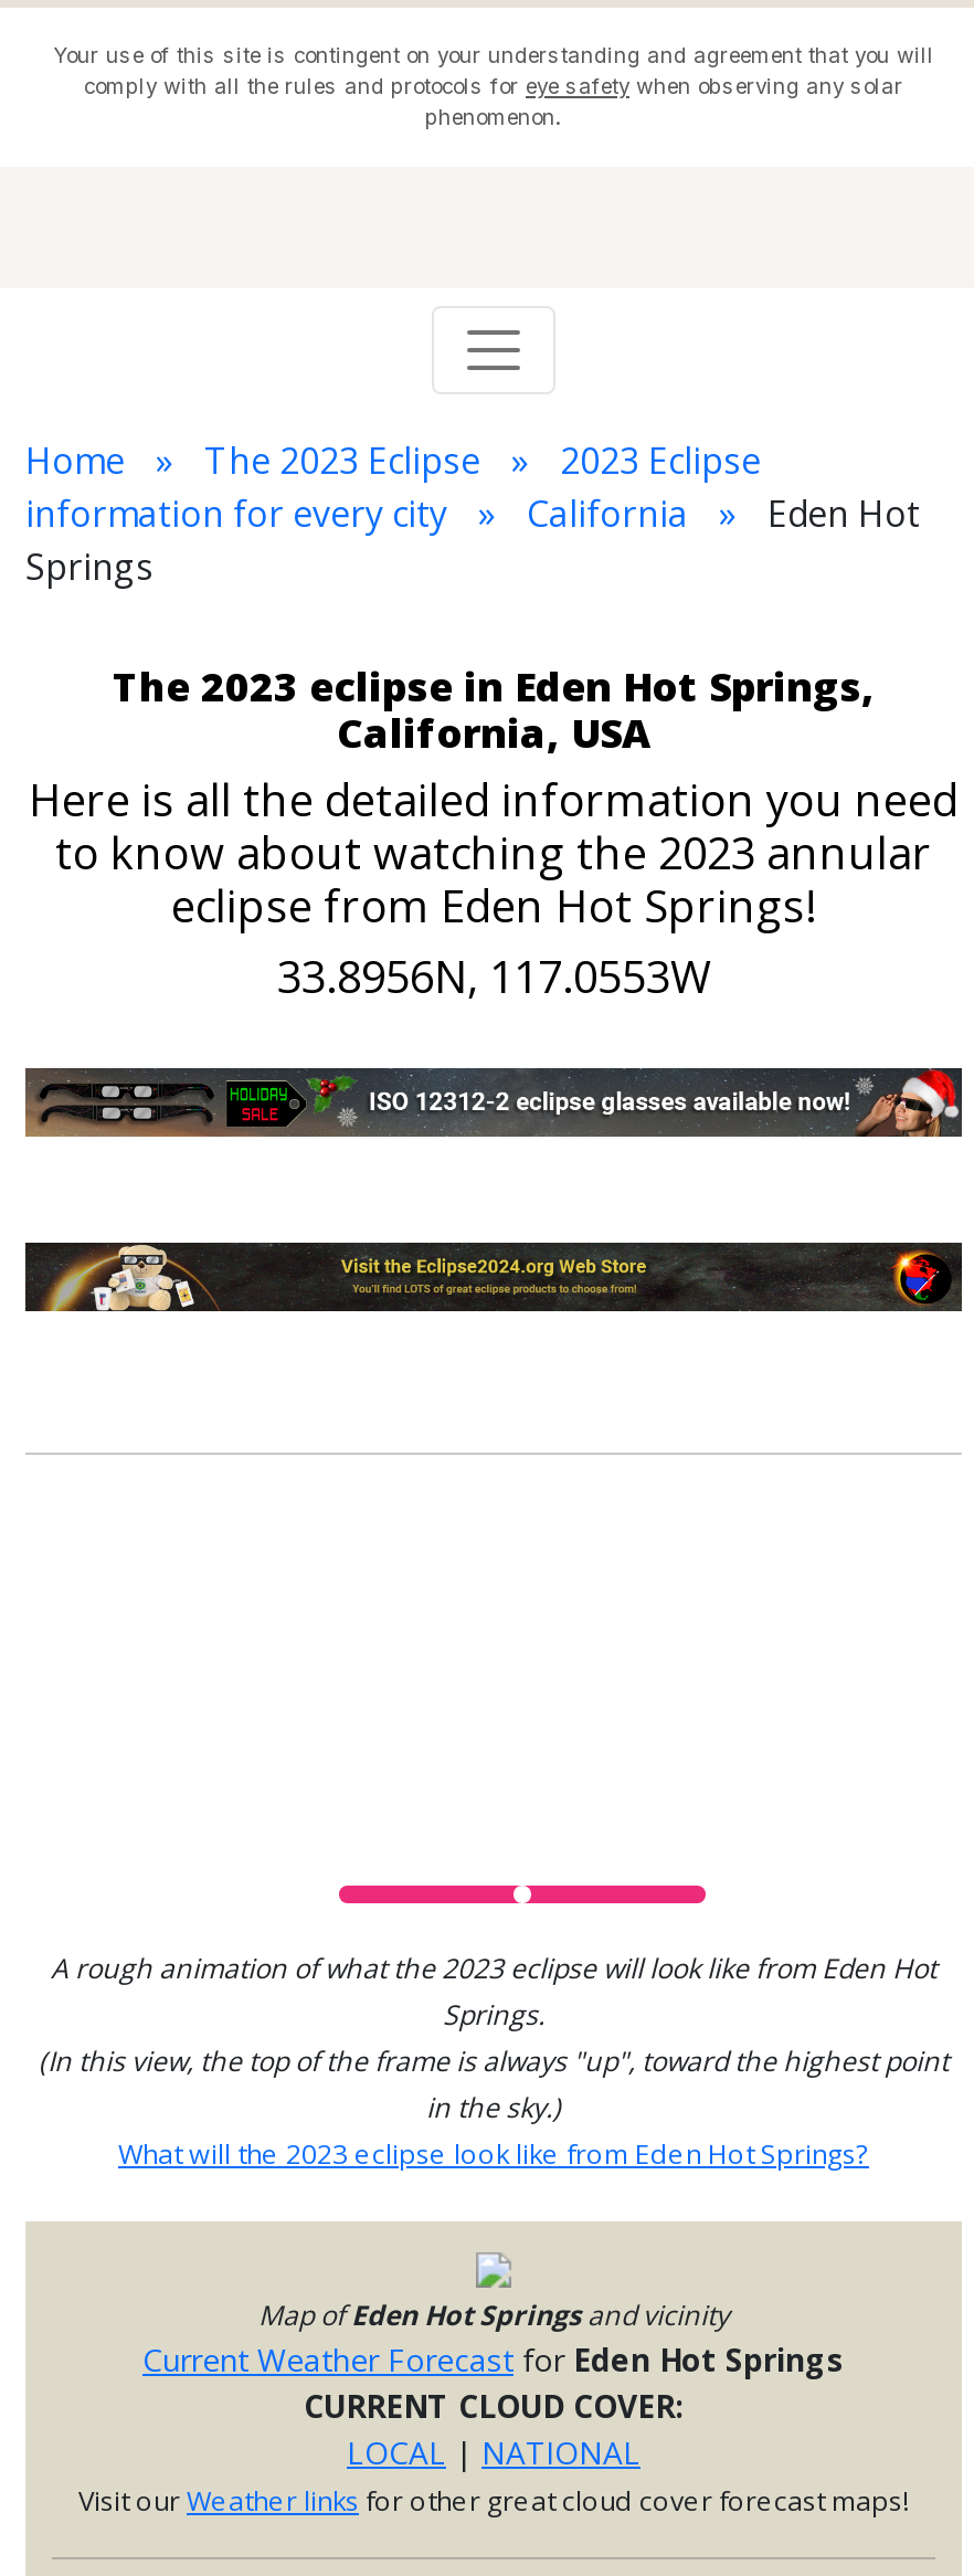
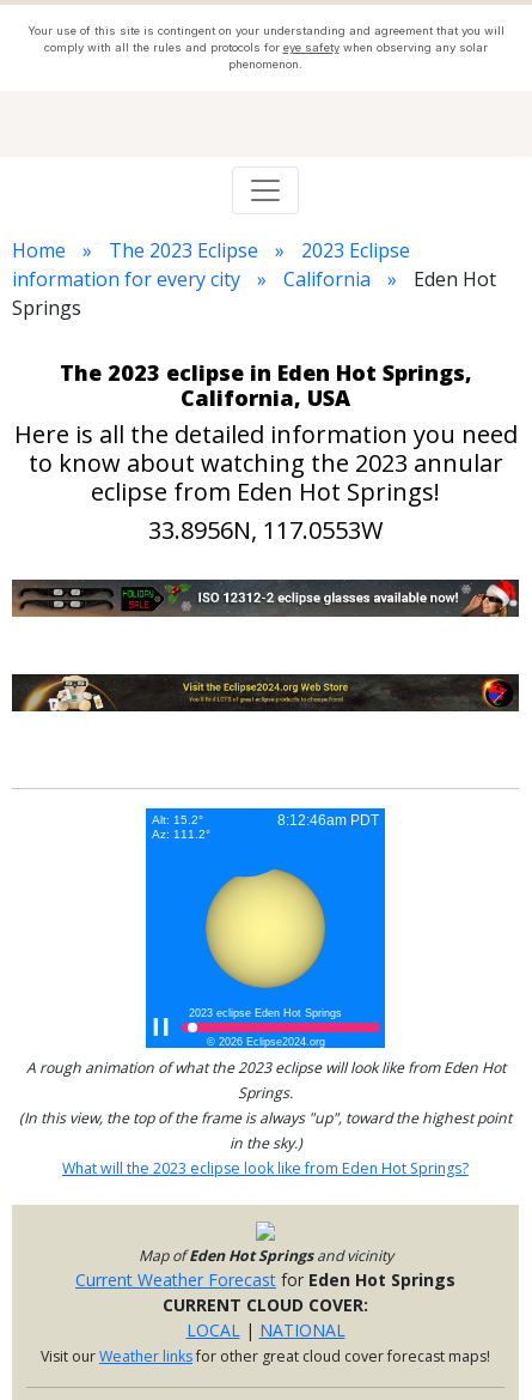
none -> [145,807,386,1049] [image]

